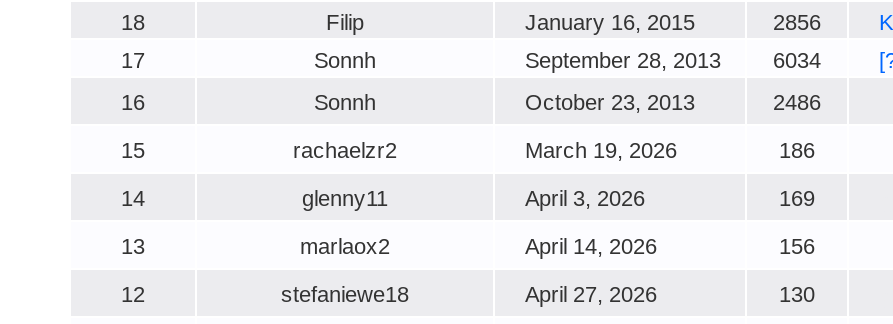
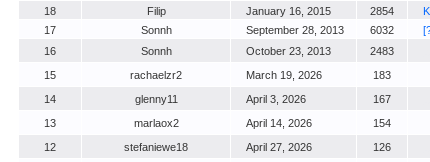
[773,10,821,34] 2856 -> [370,5,394,17] 2854
[773,48,821,72] 6034 -> [370,24,394,36] 6032
[773,90,821,114] 2486 -> [370,45,394,57] 2483
[779,138,815,162] 186 -> [373,69,391,81] 183
[779,186,815,210] 169 -> [373,93,391,105] 167
[779,234,815,258] 156 -> [373,117,391,129] 154
[779,282,815,306] 130 -> [373,141,391,153] 126

